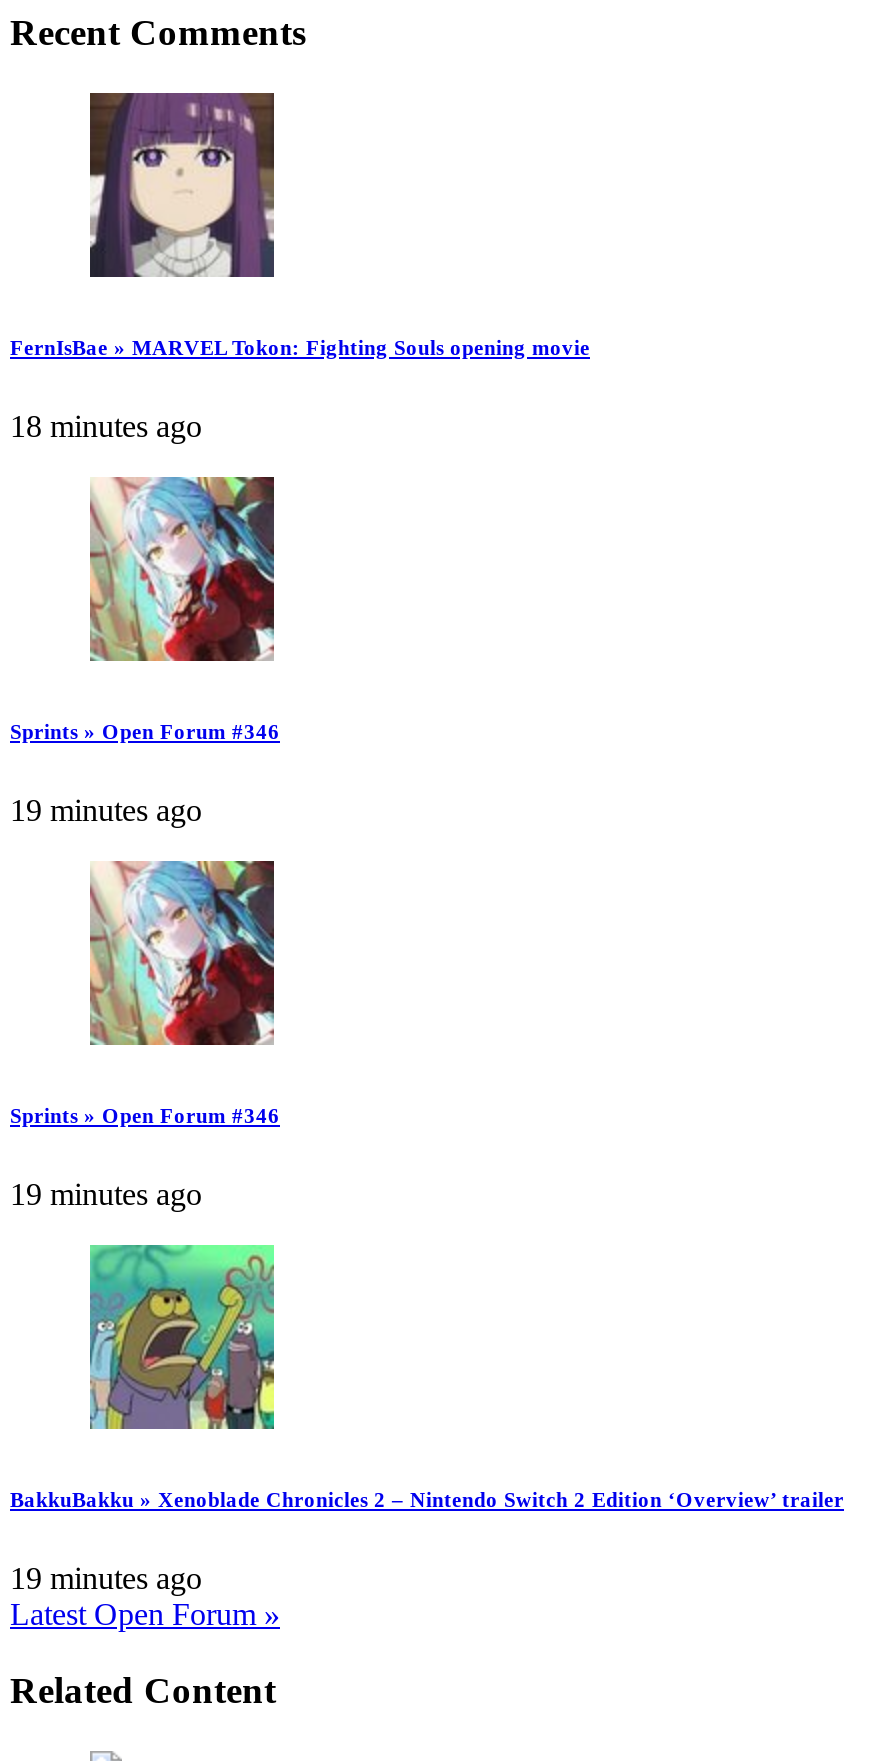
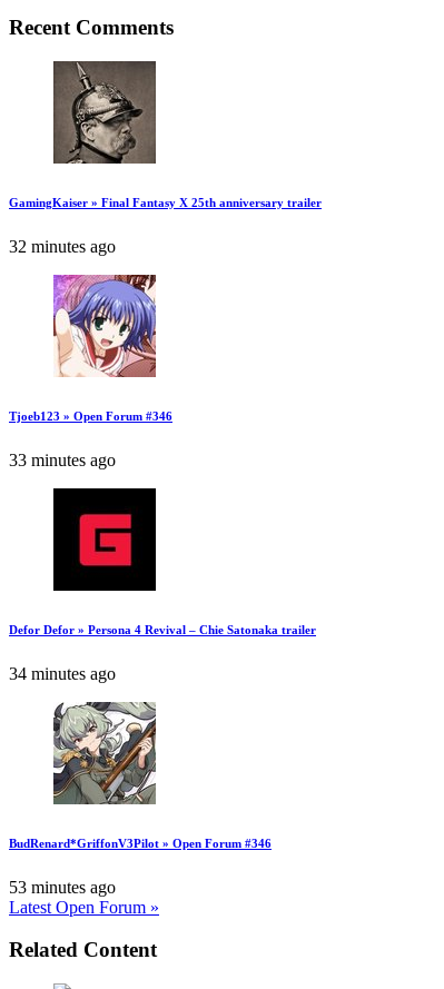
[10,93,590,359] [image] | FernIsBae » MARVEL Tokon: Fighting Souls opening movie -> [9,61,322,209] [image] | GamingKaiser » Final Fantasy X 25th anniversary trailer
[10,409,202,443] 18 minutes ago -> [9,237,116,256] 32 minutes ago
[10,475,280,743] [image] | Sprints » Open Forum #346 -> [9,274,172,423] [image] | Tjoeb123 » Open Forum #346
[10,793,202,827] 19 minutes ago -> [9,450,116,469] 33 minutes ago
[10,859,280,1126] [image] | Sprints » Open Forum #346 -> [9,487,316,636] [image] | Defor Defor » Persona 4 Revival – Chie Satonaka trailer
[10,1176,202,1210] 19 minutes ago -> [9,664,116,683] 34 minutes ago
[10,1243,844,1510] [image] | BakkuBakku » Xenoblade Chronicles 2 – Nintendo Switch 2 Edition ‘Overview’ trailer -> [9,701,272,850] [image] | BudRenard*GriffonV3Pilot » Open Forum #346
[10,1560,202,1594] 19 minutes ago -> [9,877,116,896] 53 minutes ago

